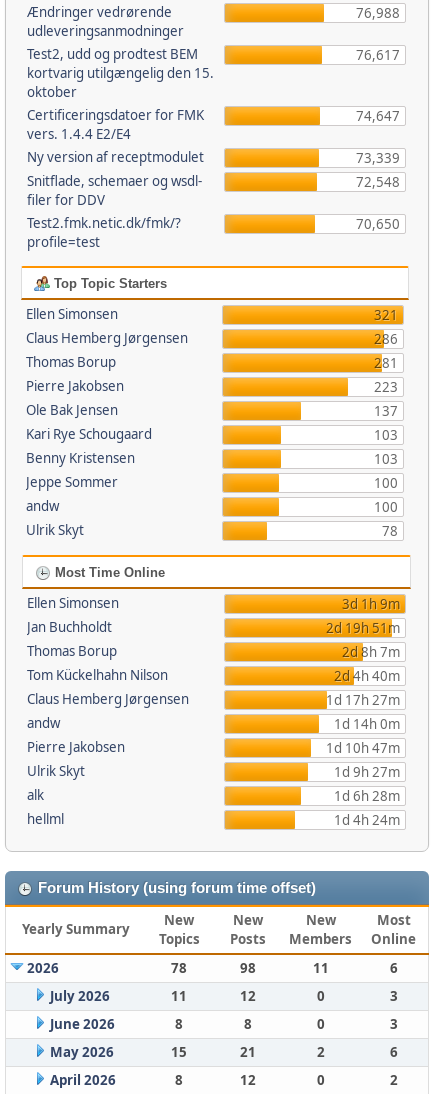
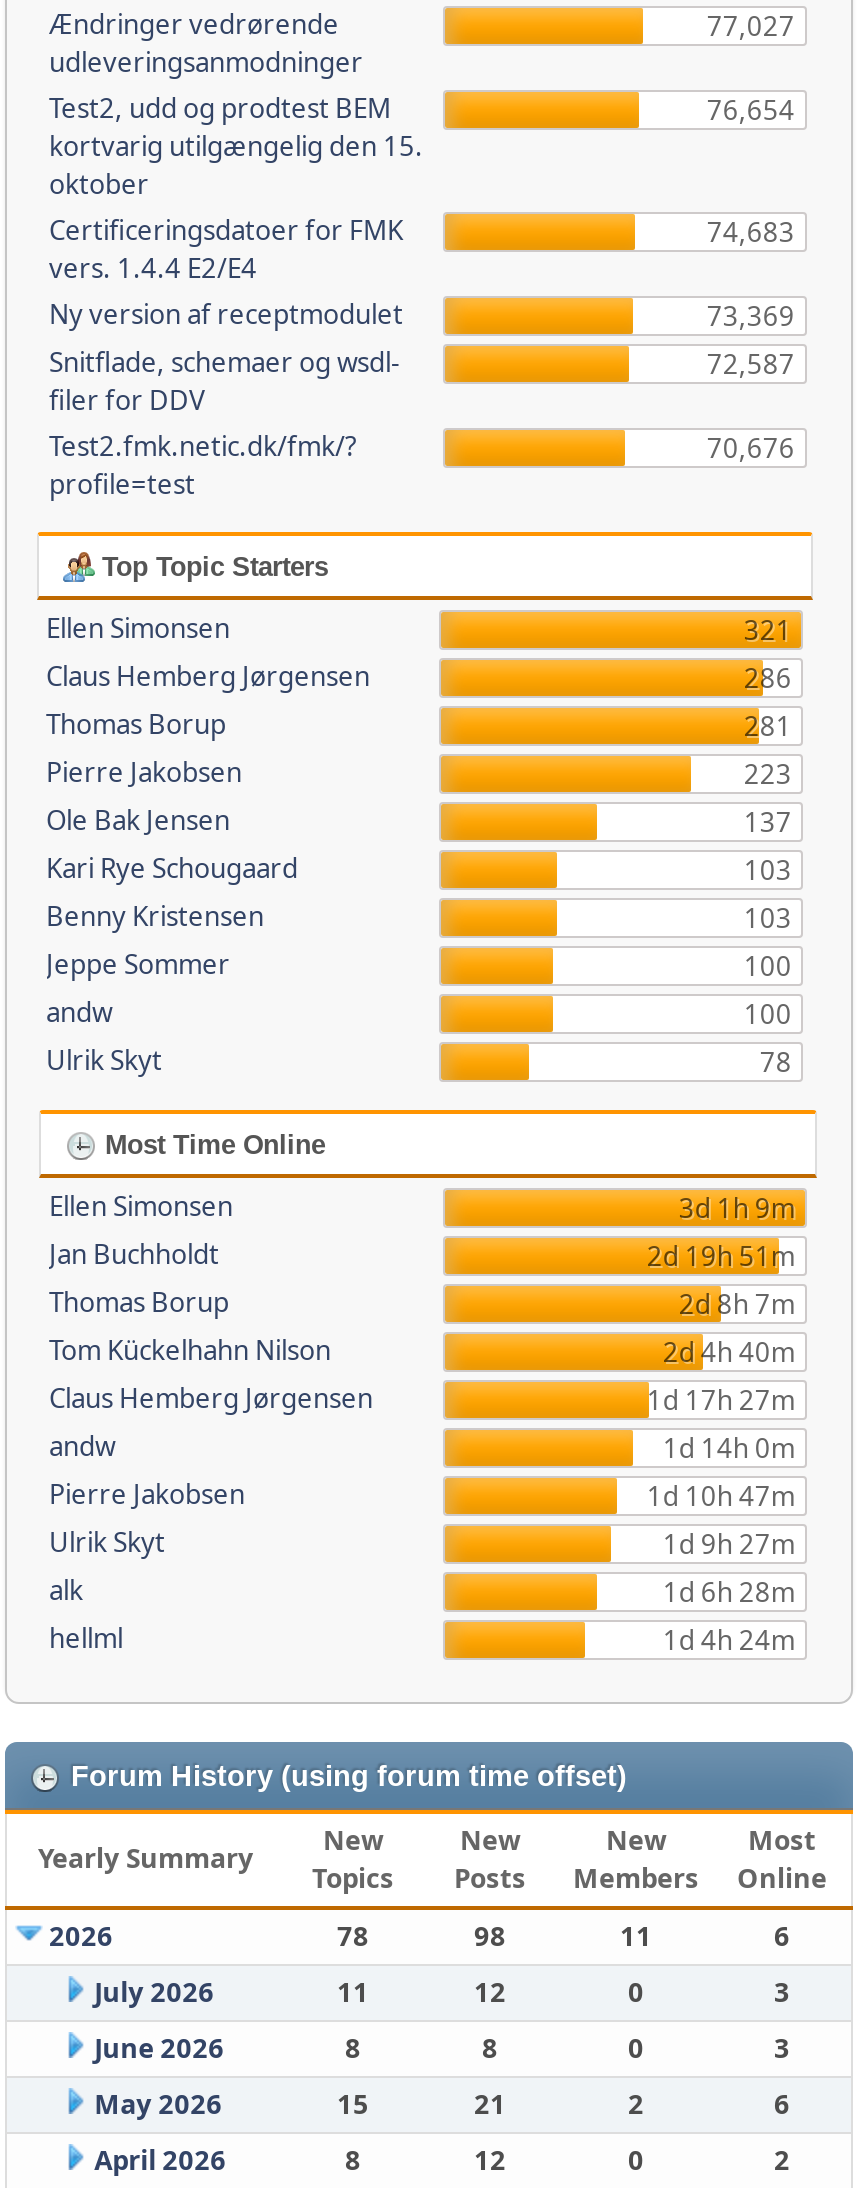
[356,4,400,22] 76,988 -> [707,8,795,44] 77,027
[356,46,400,64] 76,617 -> [707,92,795,128] 76,654
[356,107,400,125] 74,647 -> [707,214,795,250] 74,683
[356,149,400,167] 73,339 -> [707,298,795,334] 73,369
[356,173,400,191] 72,548 -> [707,346,795,382] 72,587
[356,215,400,233] 70,650 -> [707,430,795,466] 70,676

